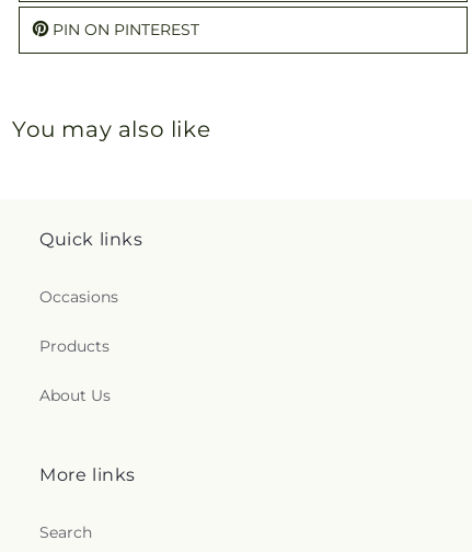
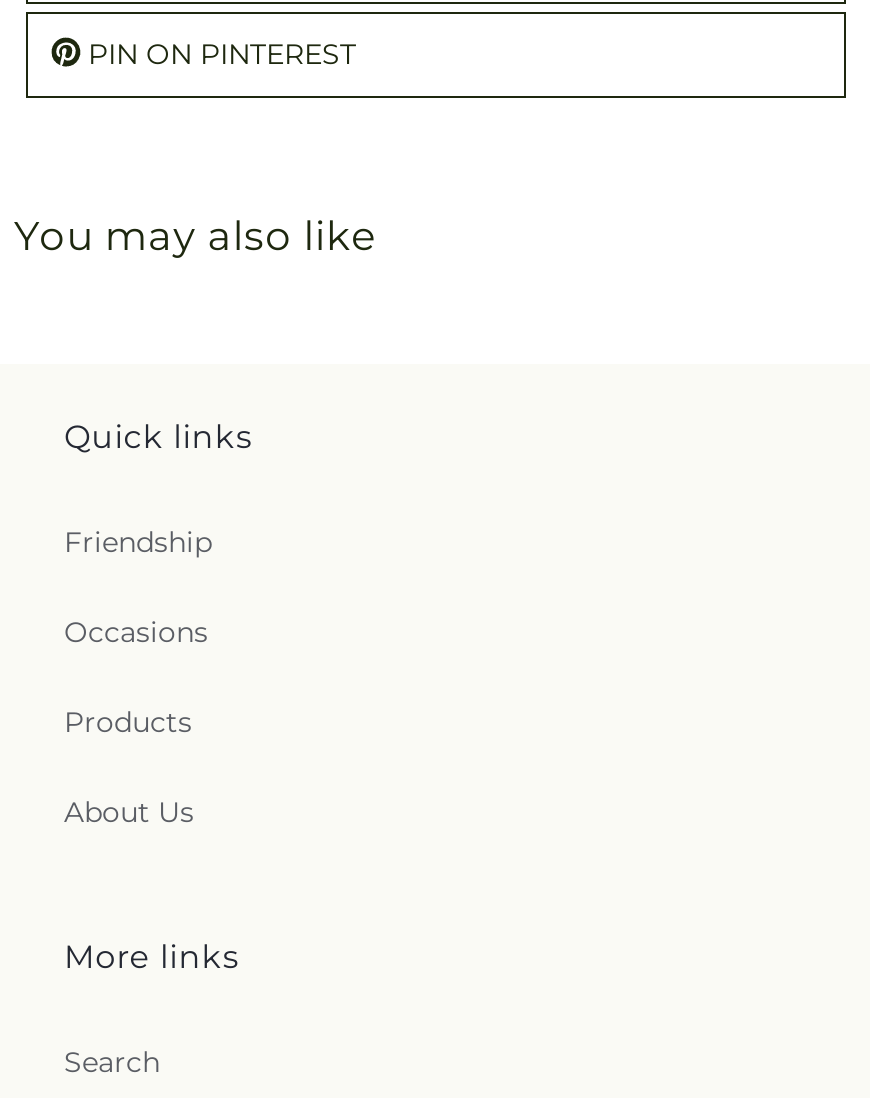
none -> [64,524,212,560] Friendship

